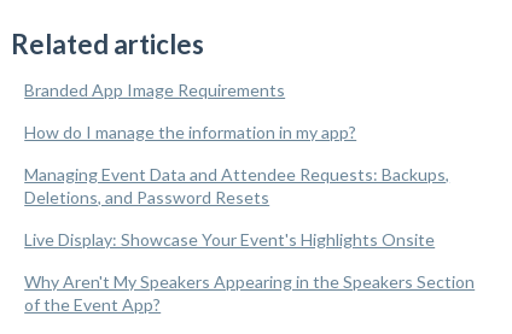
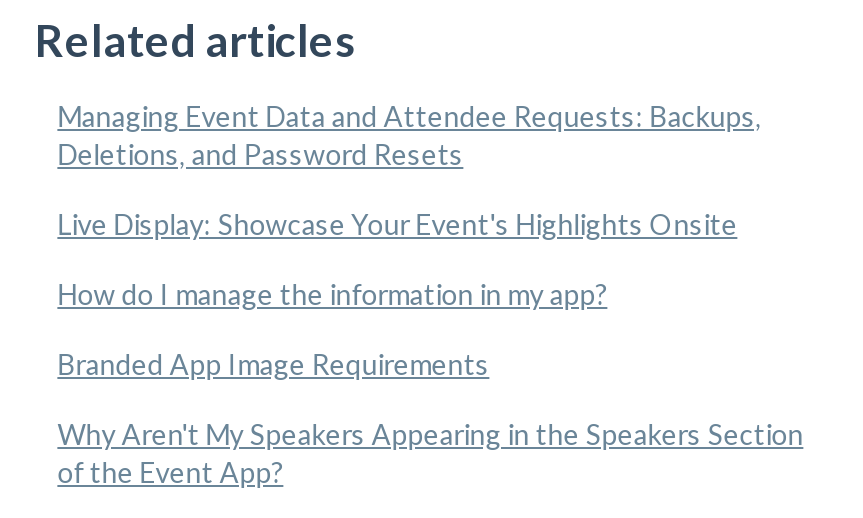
moved [24,79,356,142] -> [57,276,607,380]: Branded App Image Requirements | How do I manage the information in my app?
moved [24,164,449,249] -> [57,98,761,240]: Managing Event Data and Attendee Requests: Backups, | Deletions, and Password Resets | Live Display: Showcase Your Event's Highlights Onsite

